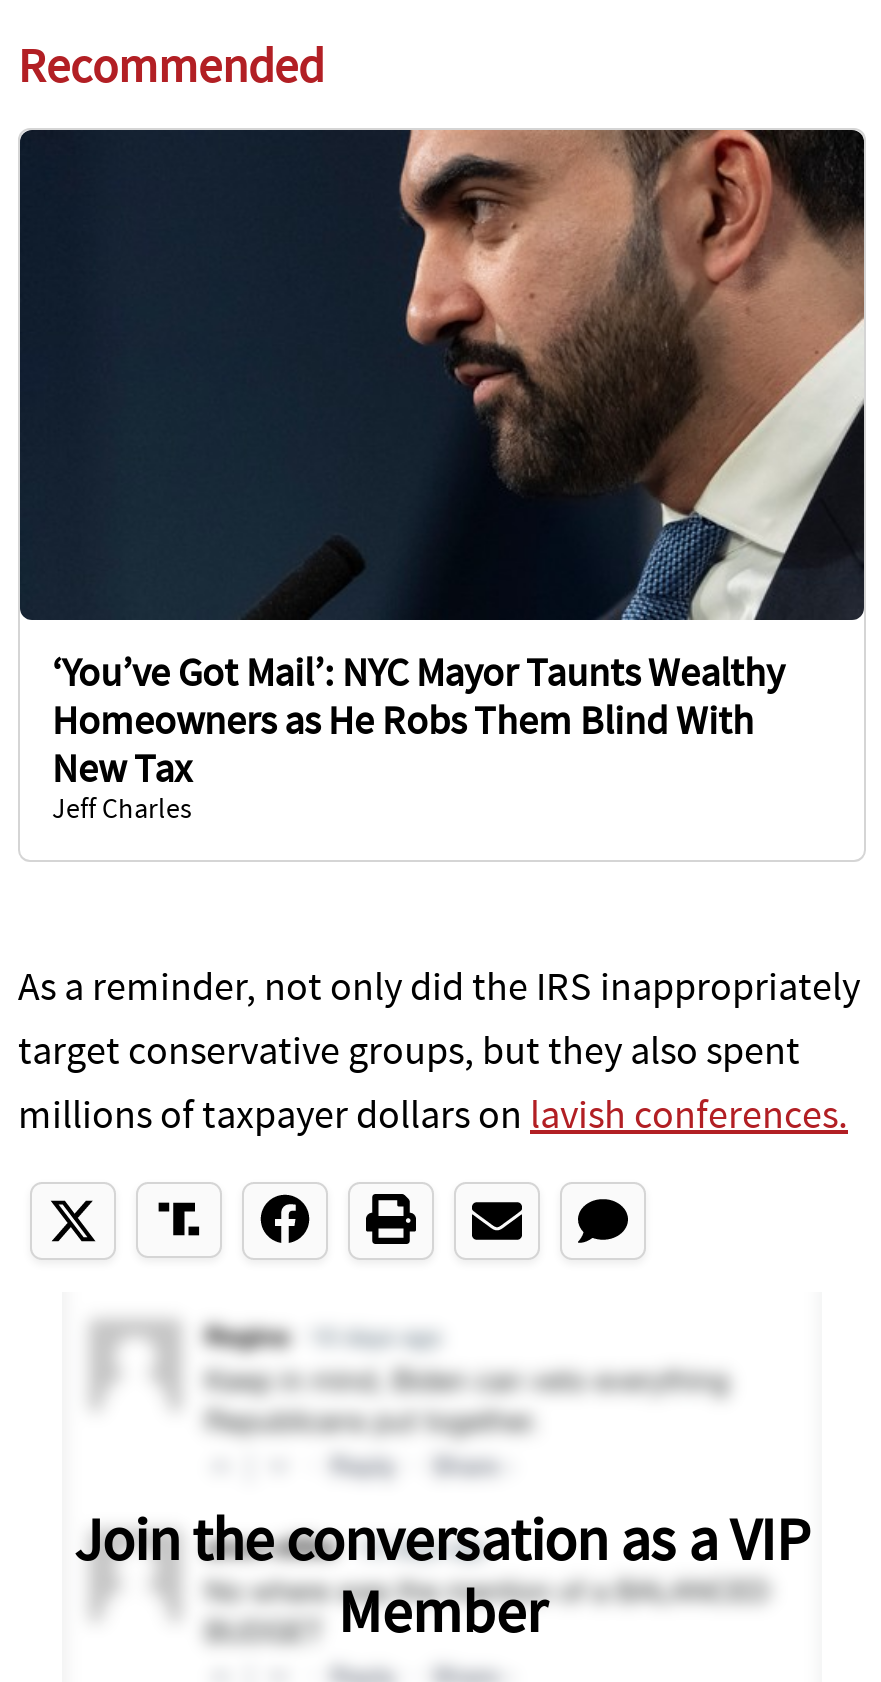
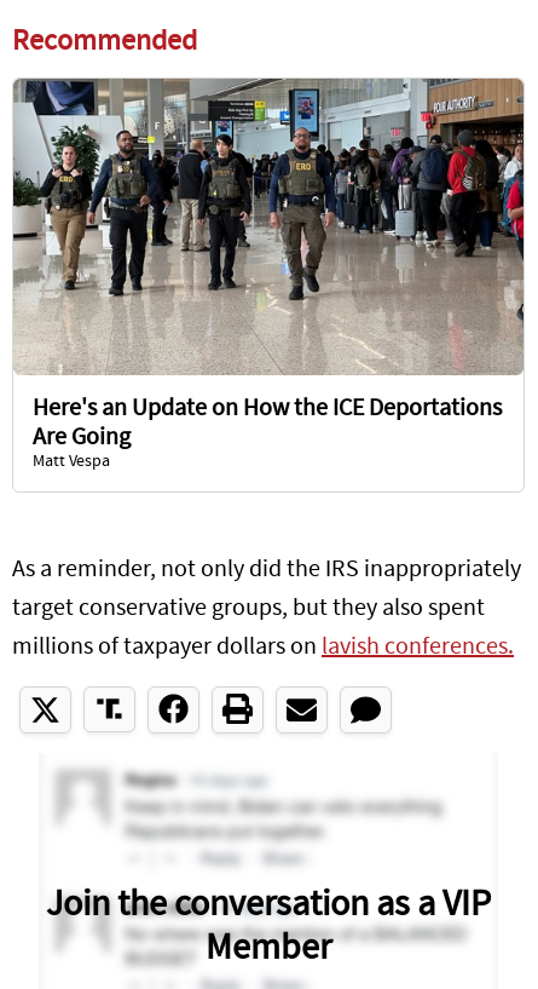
[18,128,866,825] [image] | ‘You’ve Got Mail’: NYC Mayor Taunts Wealthy | Homeowners as He Robs Them Blind With | New Tax | Jeff Charles -> [12,77,525,471] [image] | Here's an Update on How the ICE Deportations | Are Going | Matt Vespa

